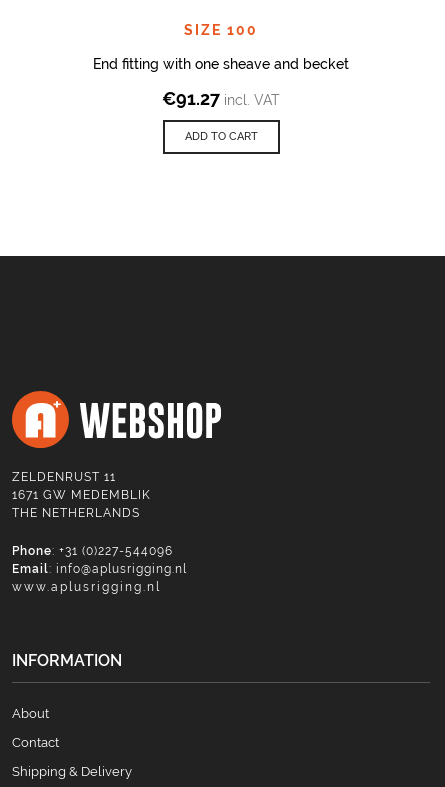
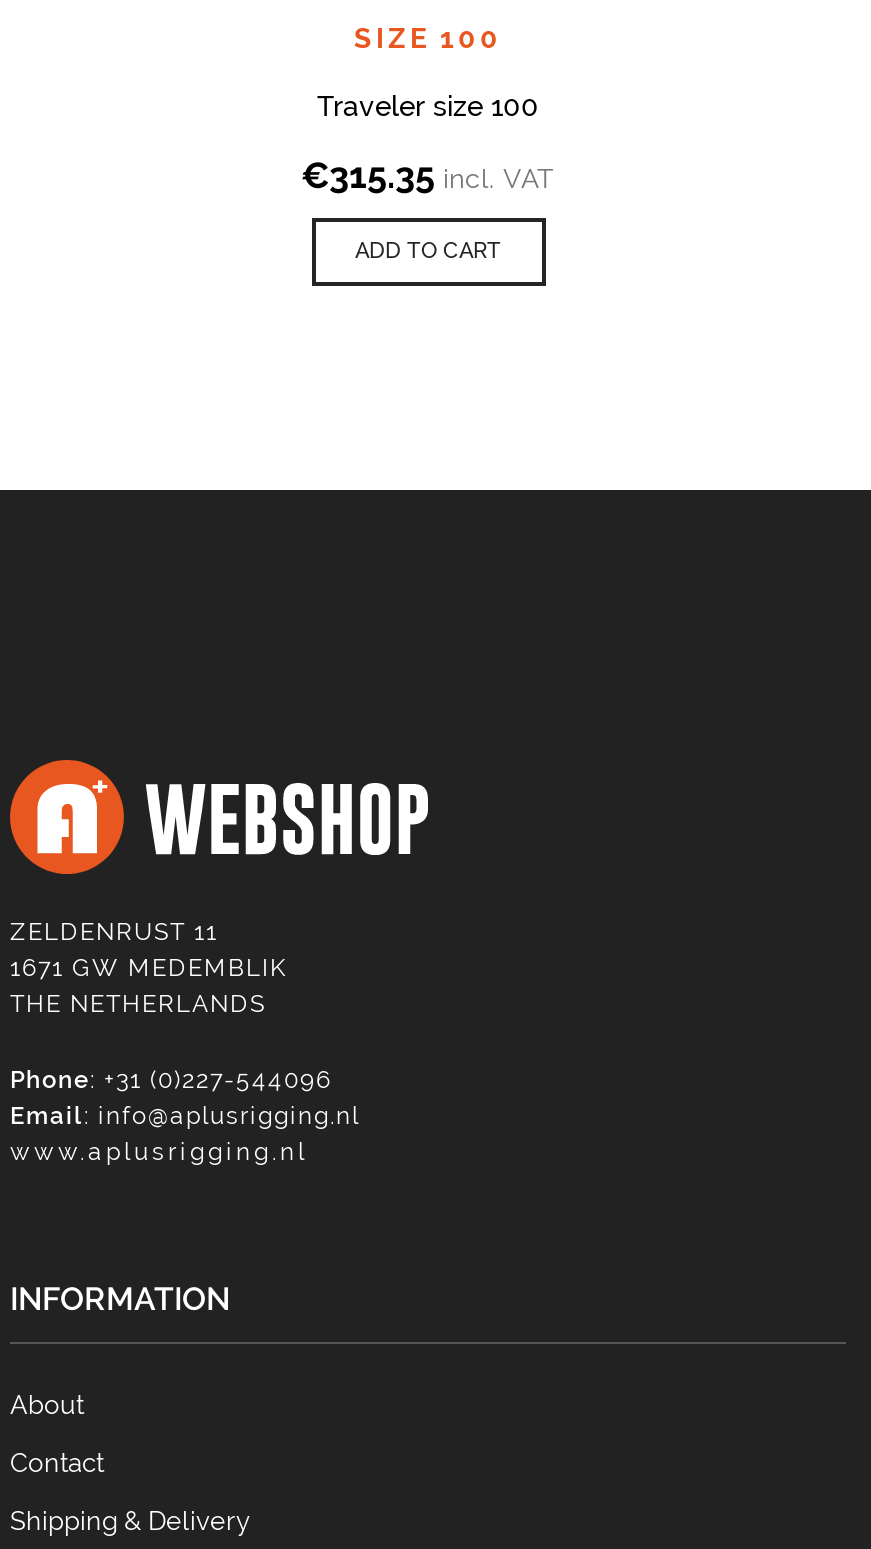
[93,56,349,72] End fitting with one sheave and becket -> [317,91,539,123] Traveler size 100
[162,88,280,109] €91.27 incl. VAT -> [301,155,555,197] €315.35 incl. VAT

